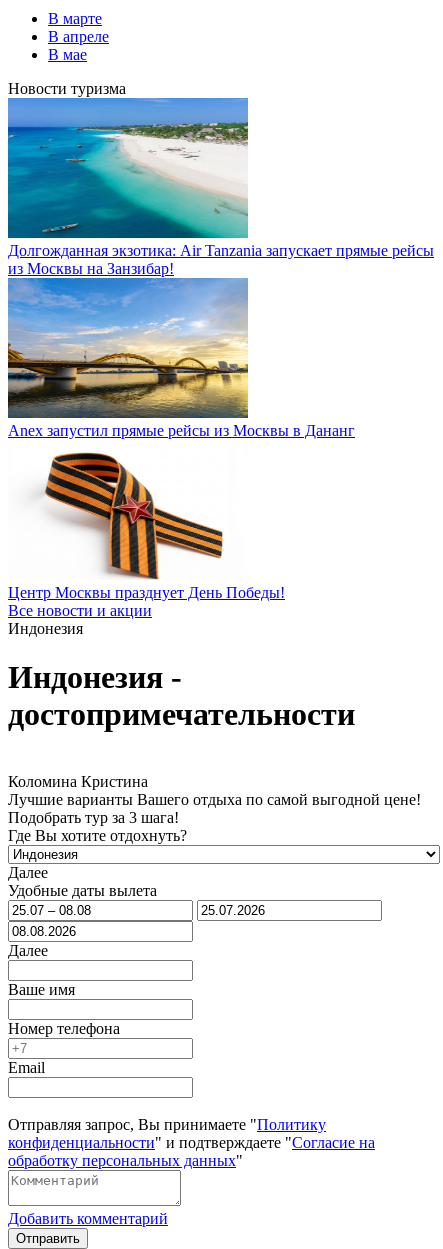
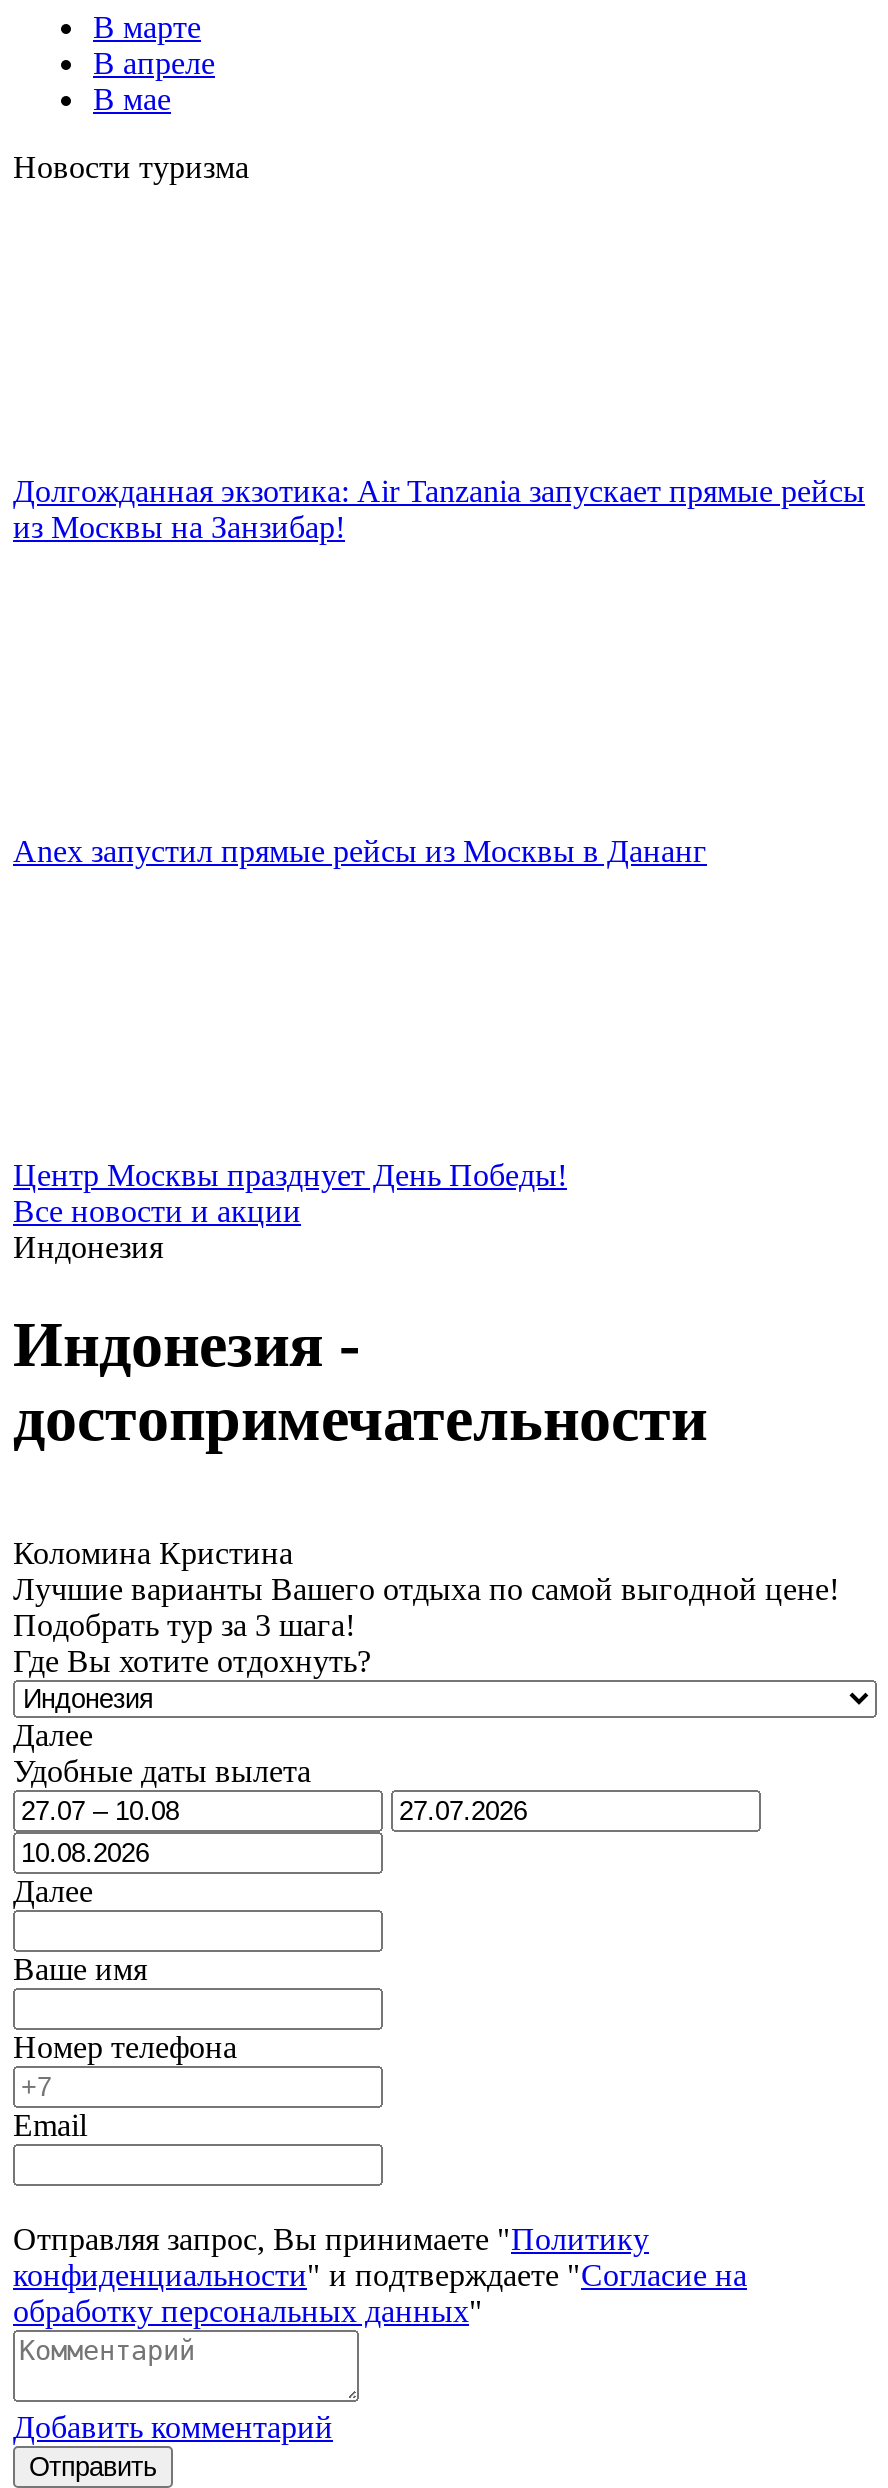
[7,97,249,239] [image] -> none
[7,277,249,419] [image] -> none
[38,452,224,580] [image] -> none

